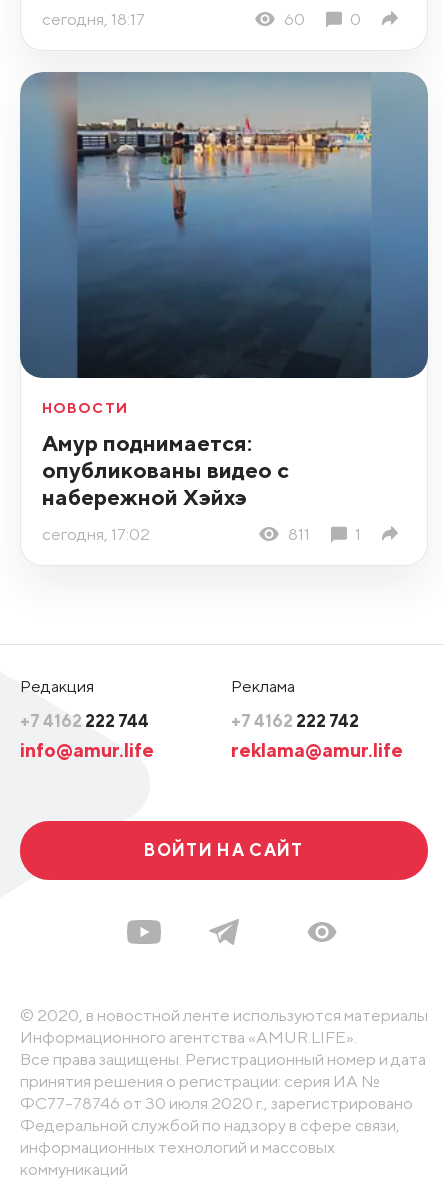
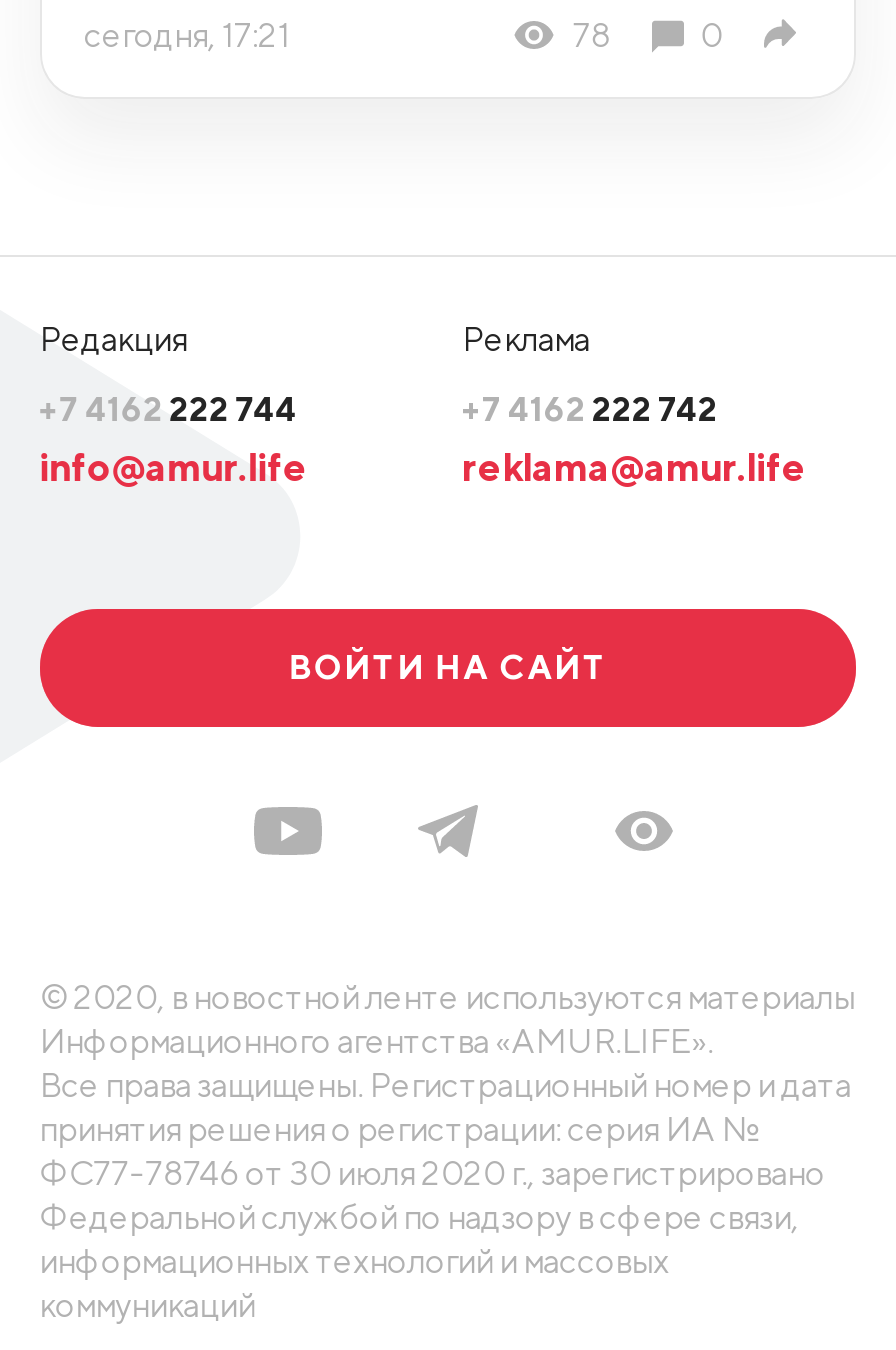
[42,8,305,28] сегодня, 18:17 | 60 -> [84,14,611,54] сегодня, 17:21 | 78
[19,71,429,543] [image] | НОВОСТИ | Амур поднимается: | опубликованы видео с | набережной Хэйхэ | сегодня, 17:02 | 811 | 1 -> none

